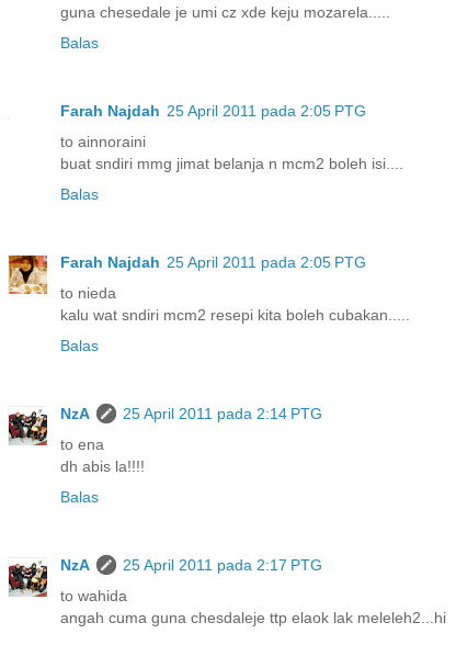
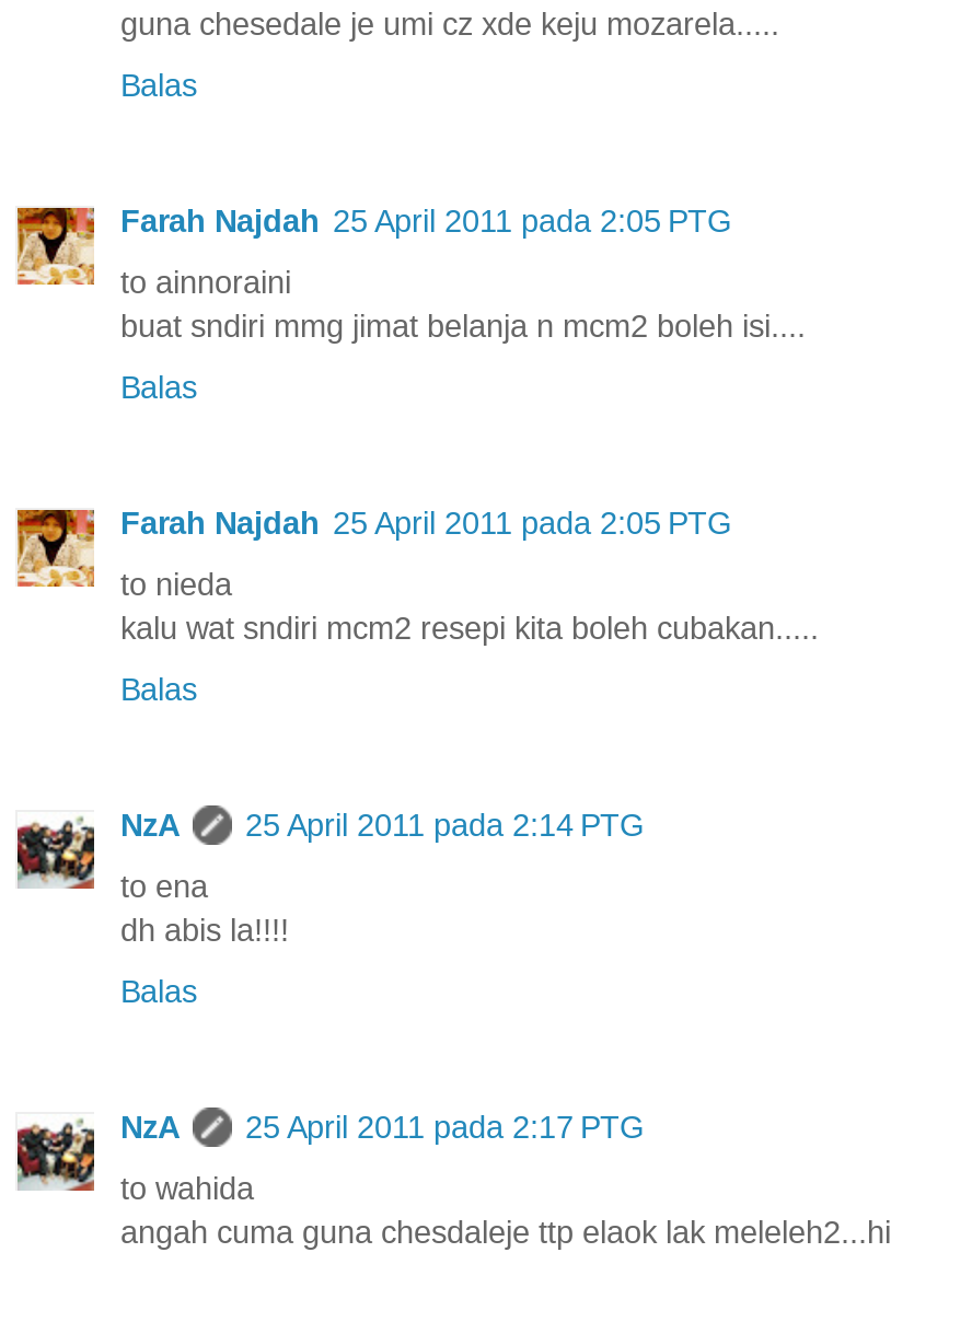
none -> [15,206,96,287] [image]

